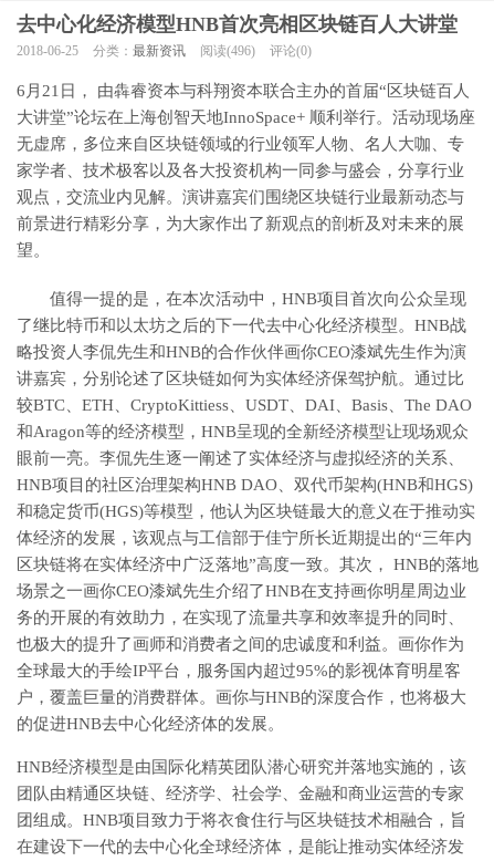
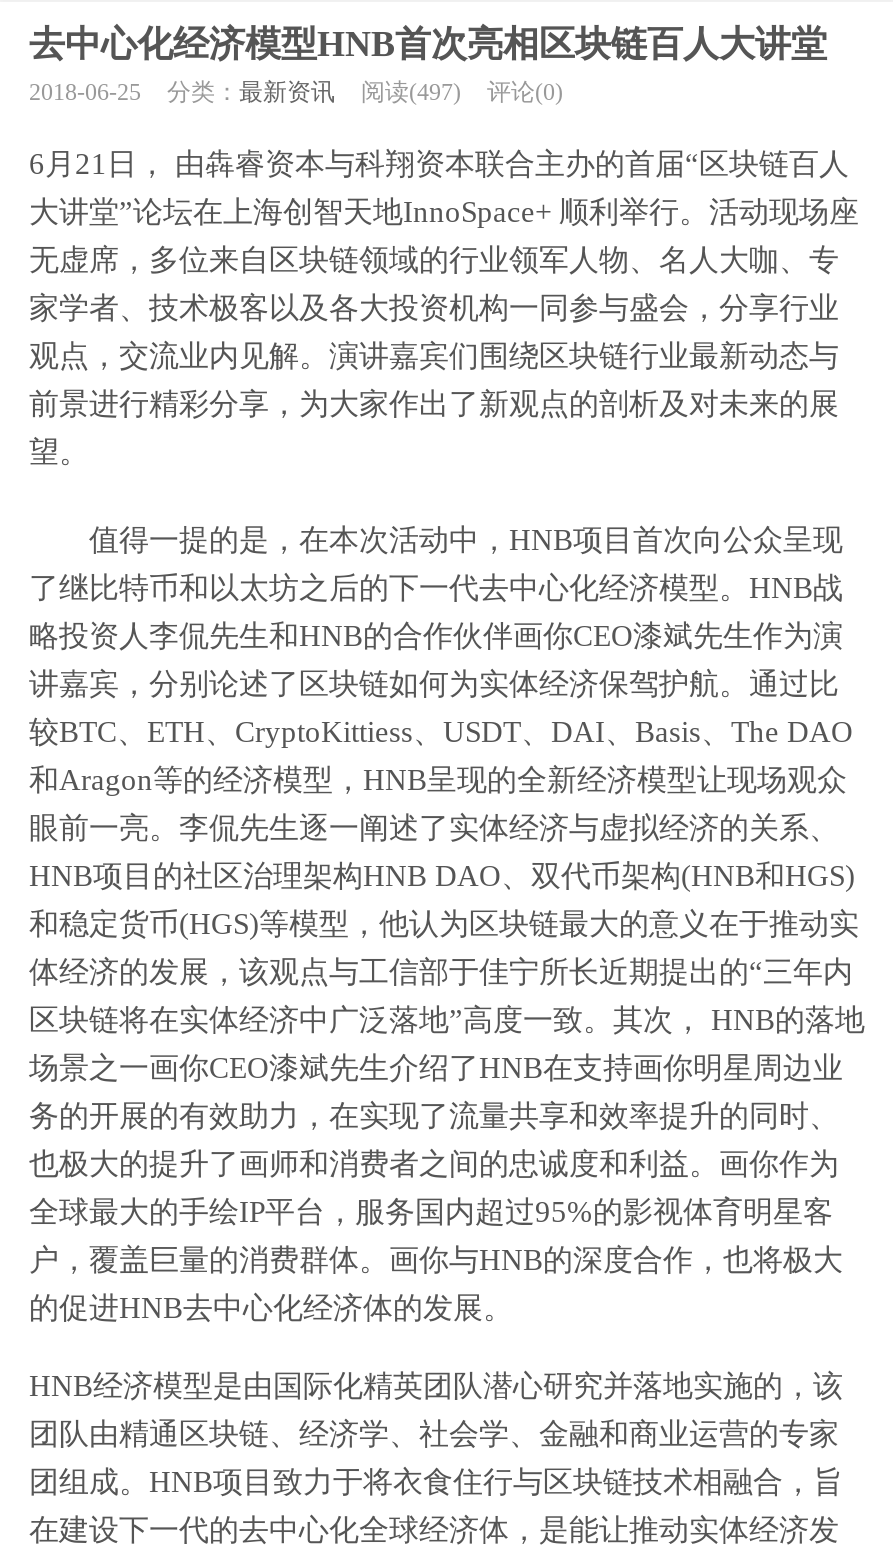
[17,43,312,59] 2018-06-25 分类：最新资讯 阅读(496) 评论(0) -> [29,78,563,106] 2018-06-25 分类：最新资讯 阅读(497) 评论(0)

